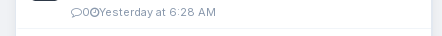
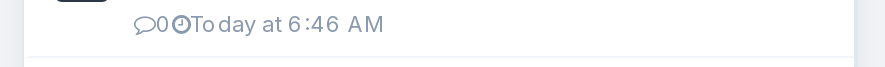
[99,5,216,19] Yesterday at 6:28 AM -> [190,10,384,38] Today at 6:46 AM

